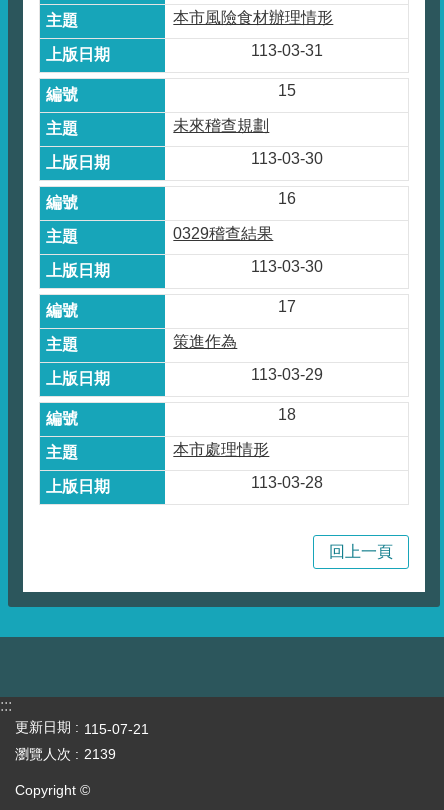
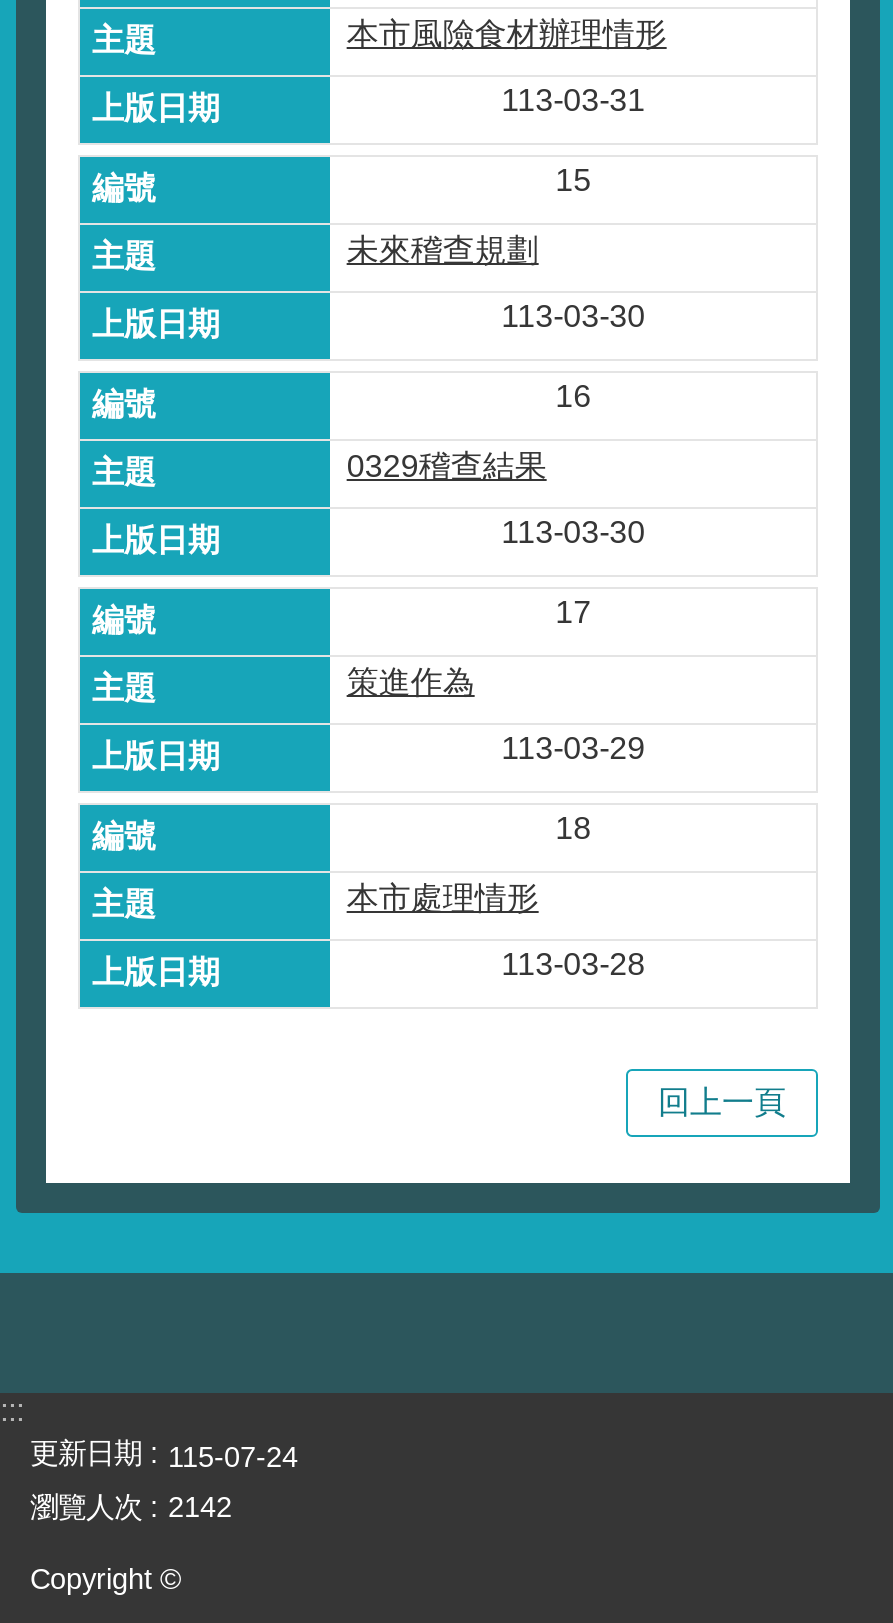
[15,719,149,737] 更新日期 115-07-21 -> [30,1437,298,1473] 更新日期 115-07-24
[15,746,116,762] 瀏覽人次 2139 -> [30,1491,232,1523] 瀏覽人次 2142

